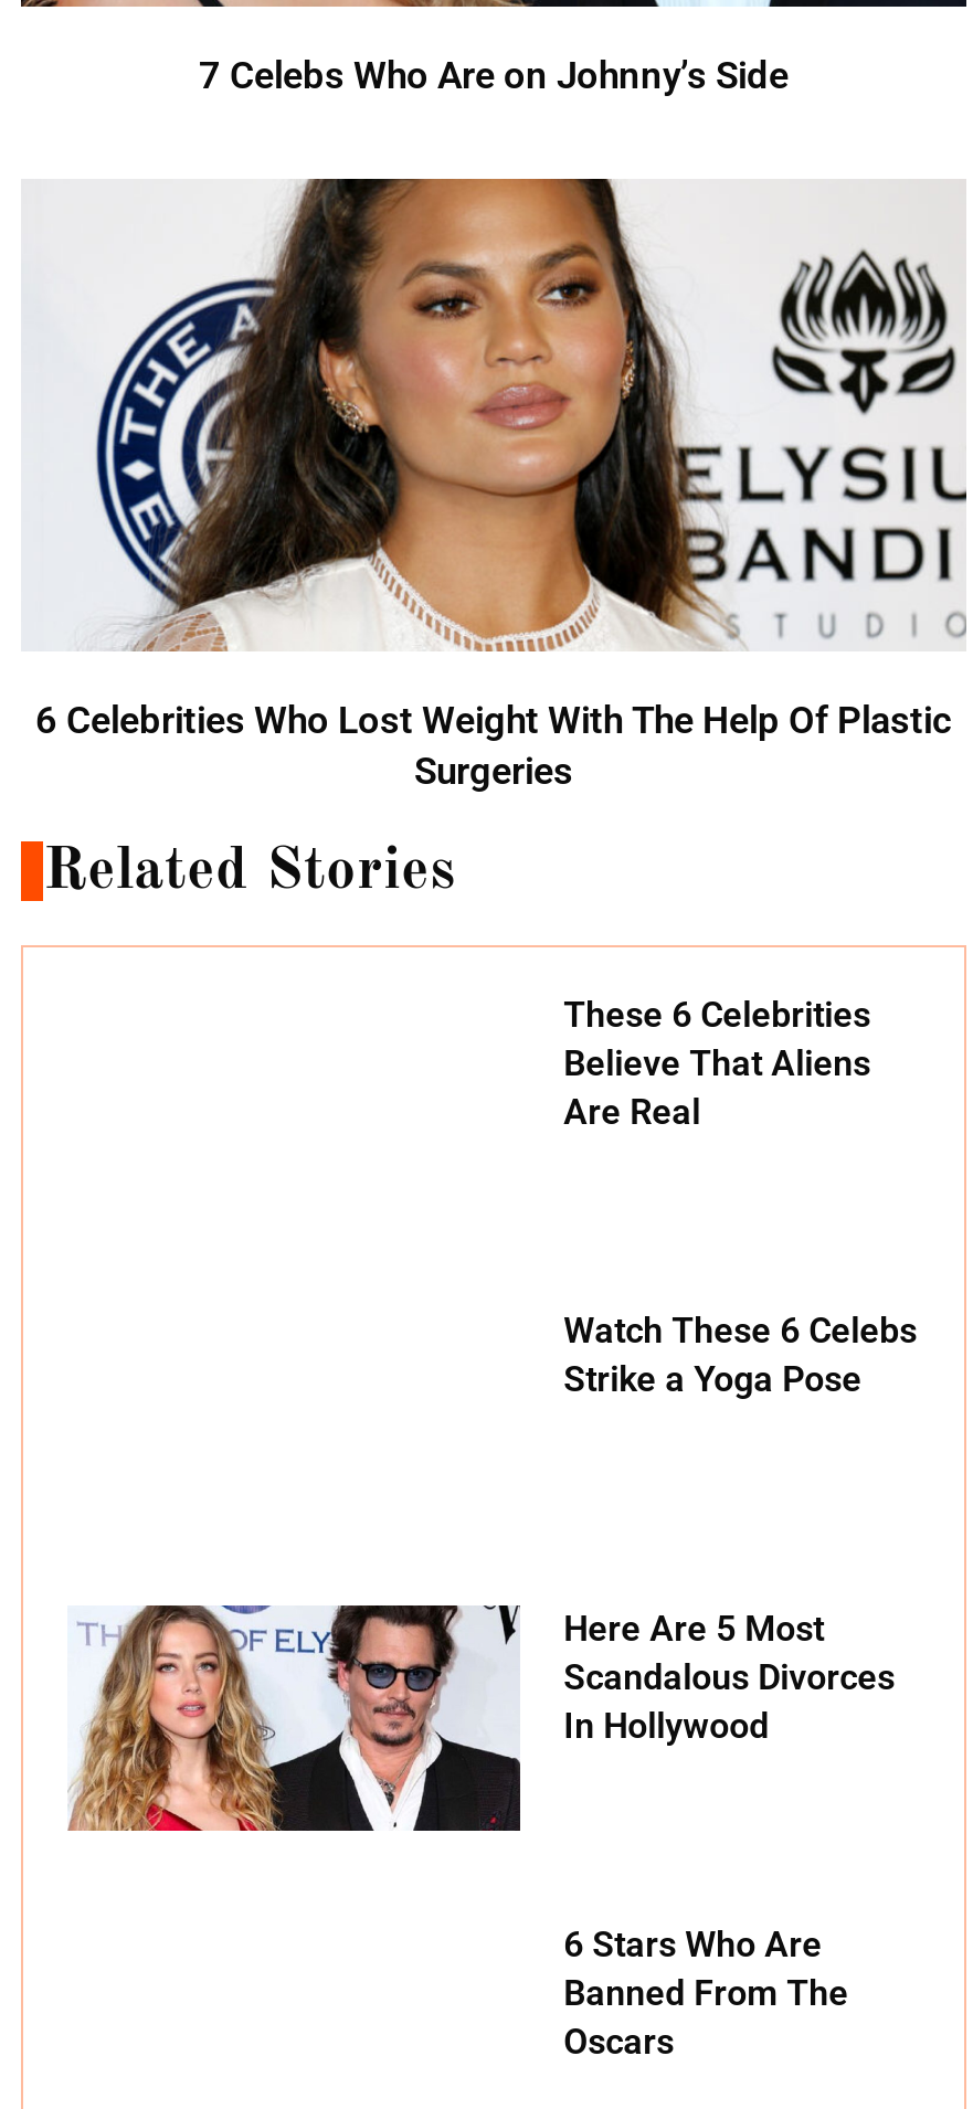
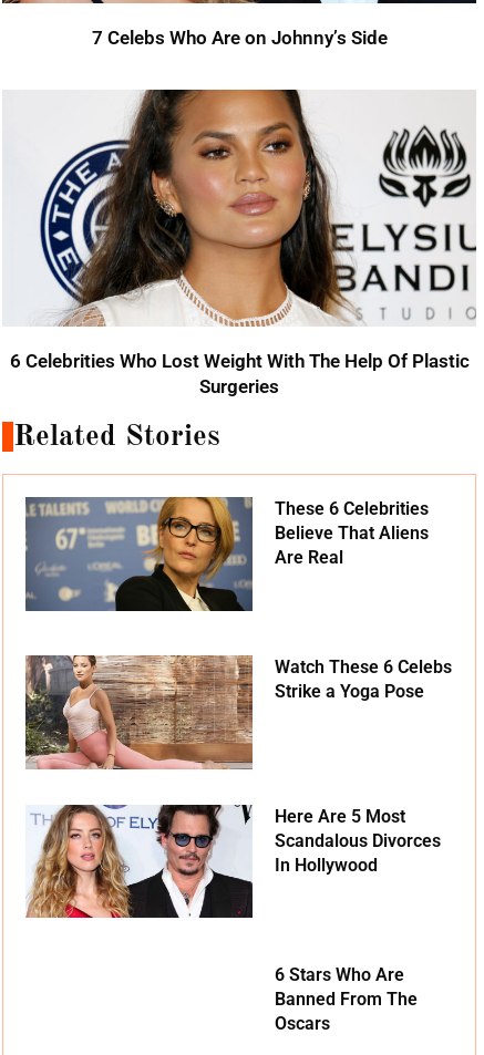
none -> [24,496,254,612] [image]
none -> [24,654,254,770] [image]

